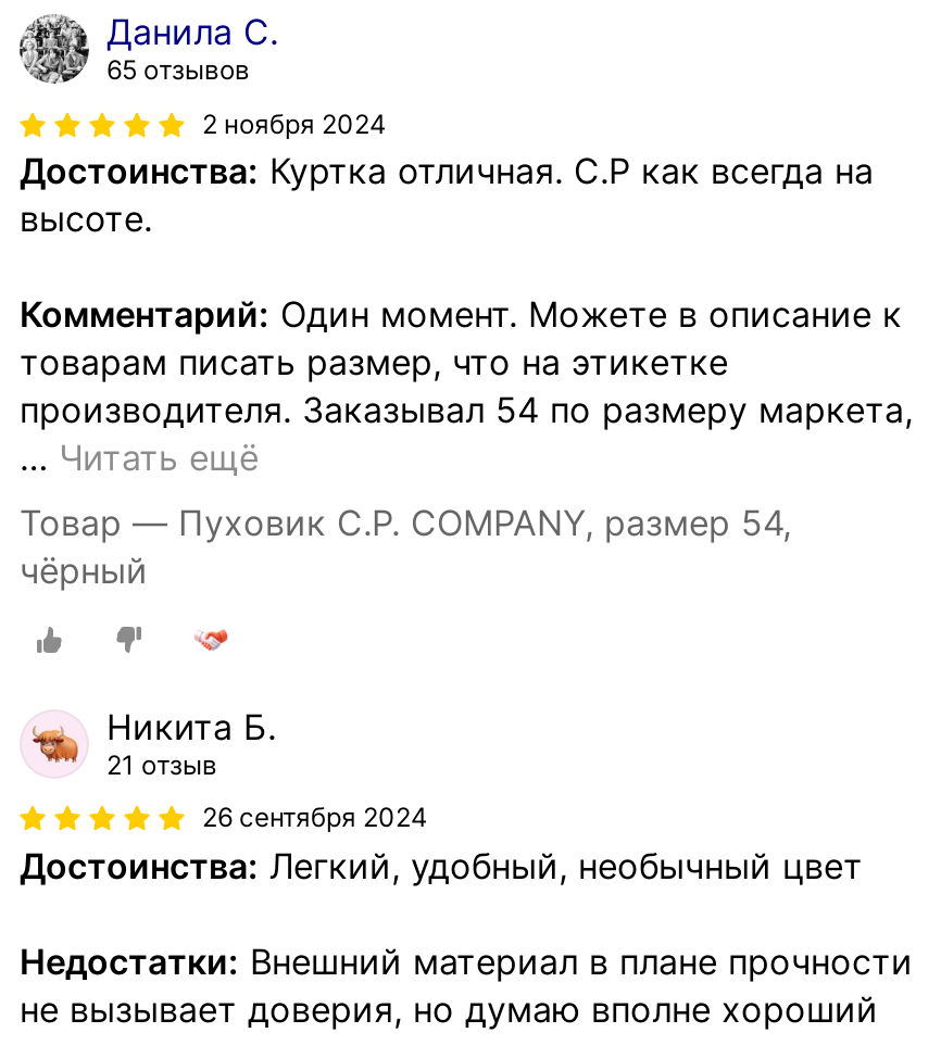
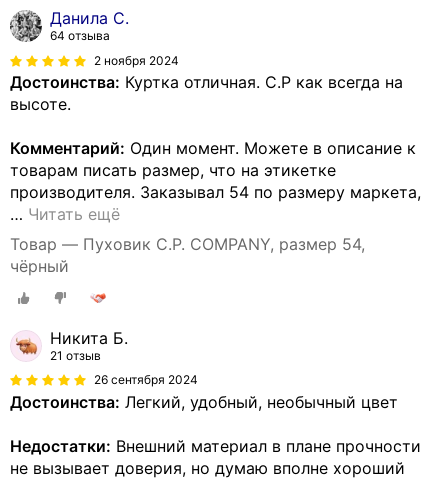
[106,53,250,86] 65 отзывов -> [50,28,110,43] 64 отзыва

